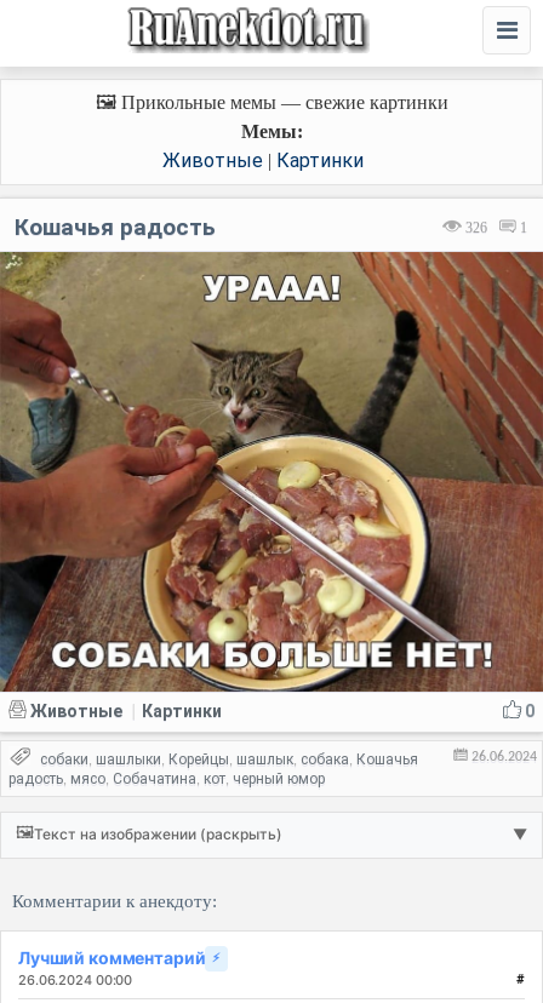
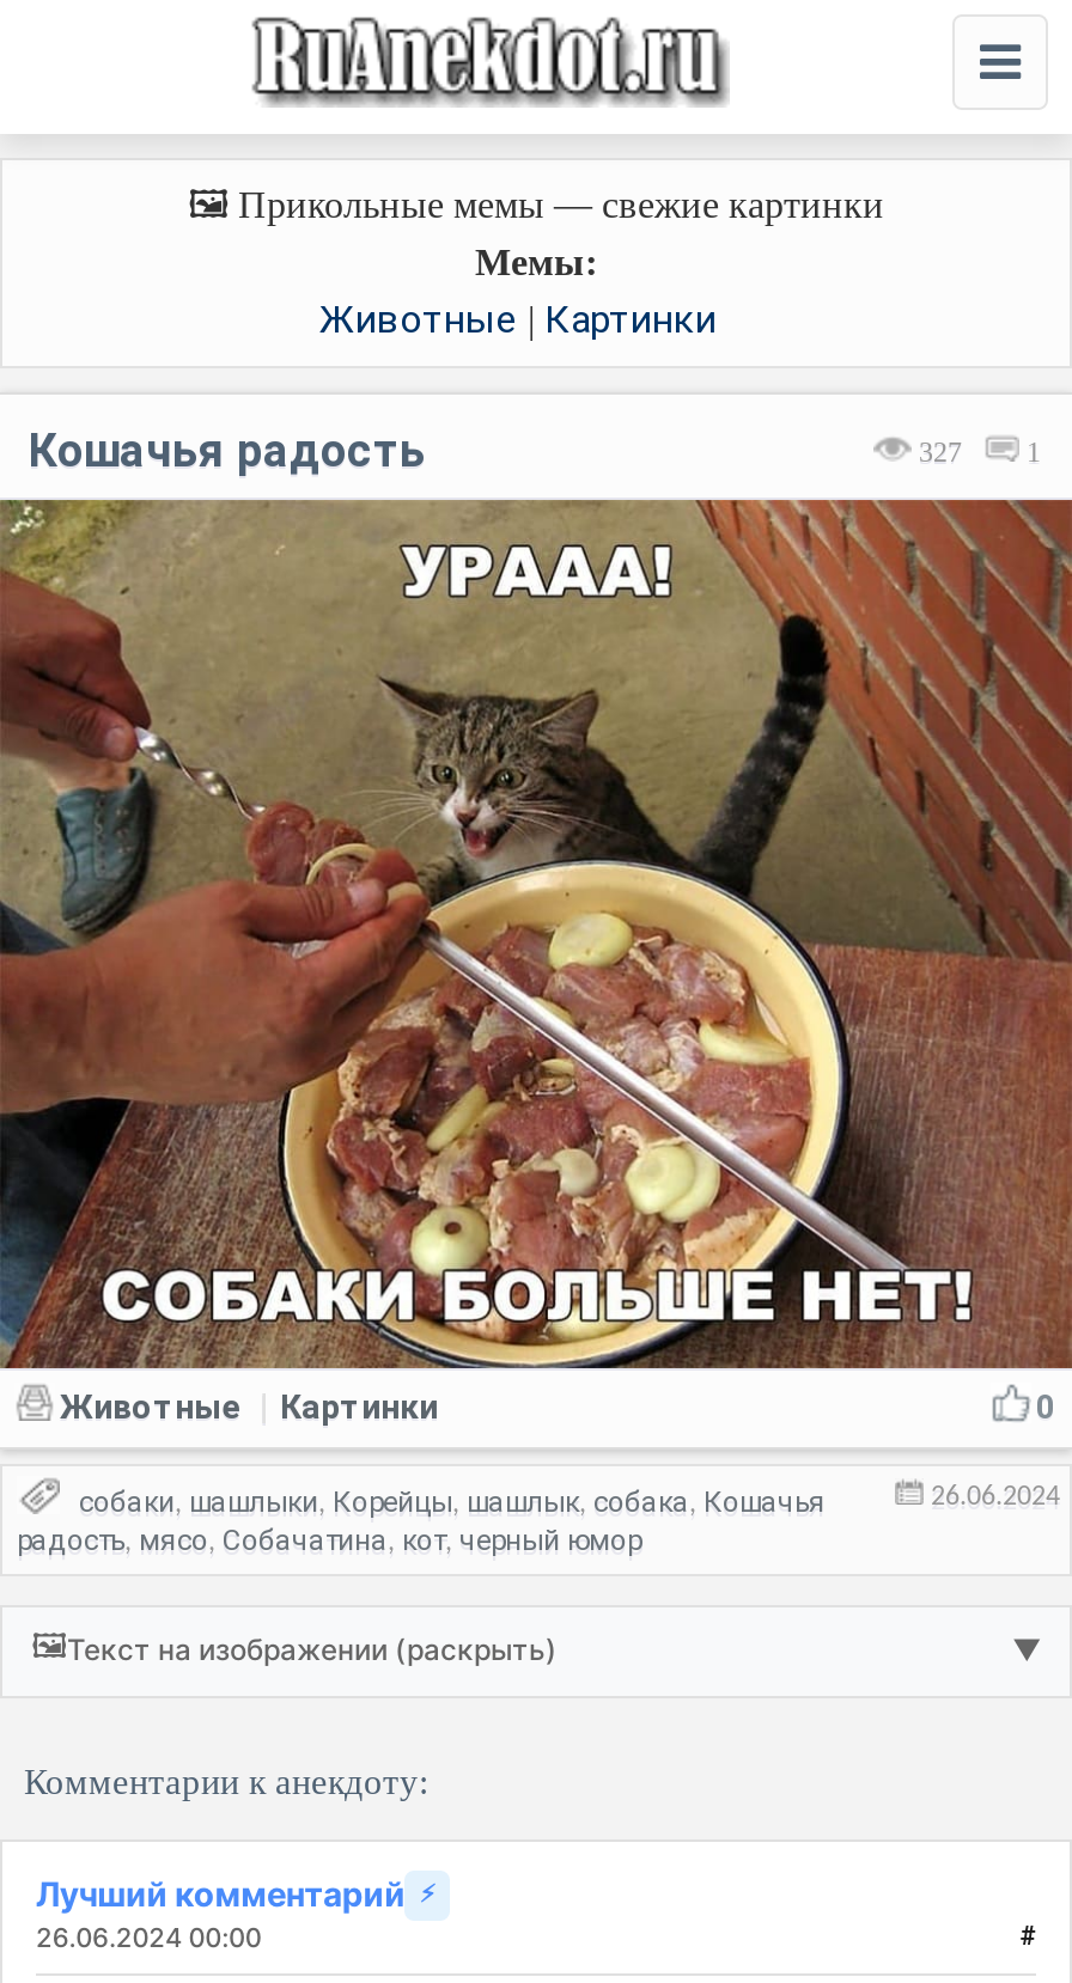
[462,219,527,236] 326 1 -> [912,435,1041,469] 327 1

